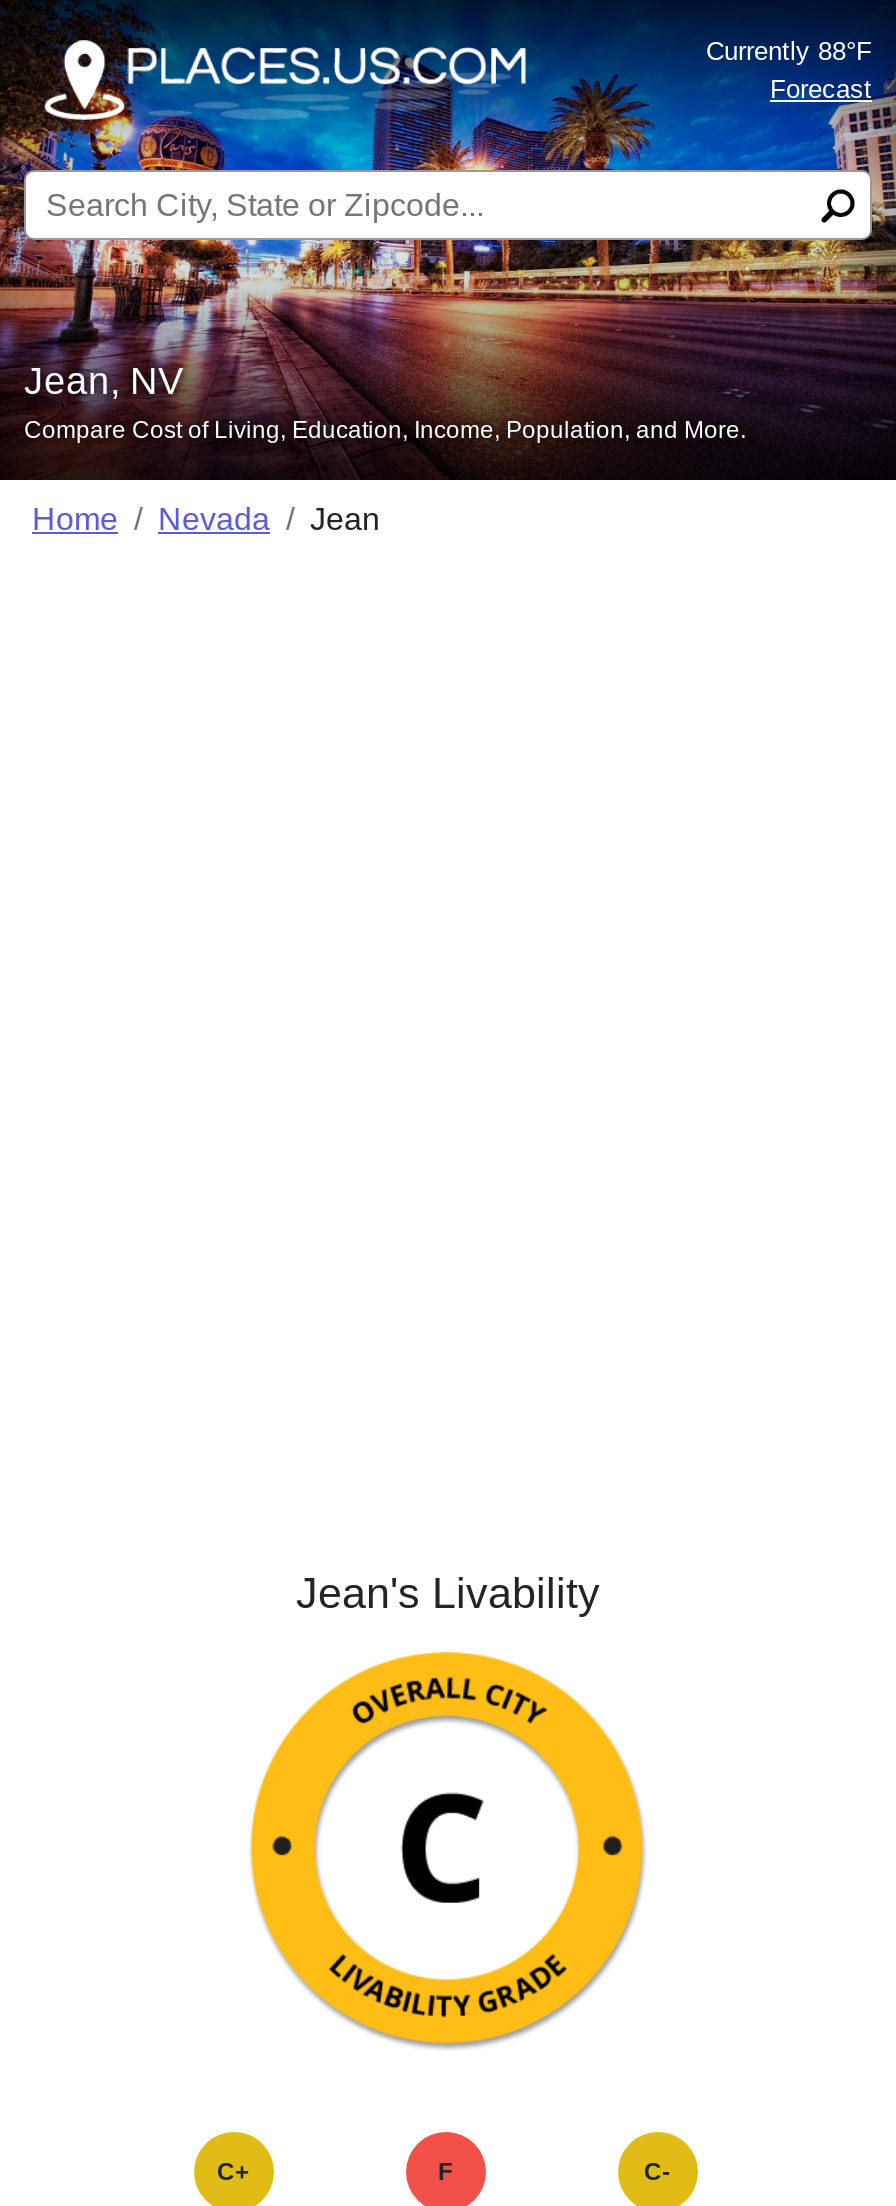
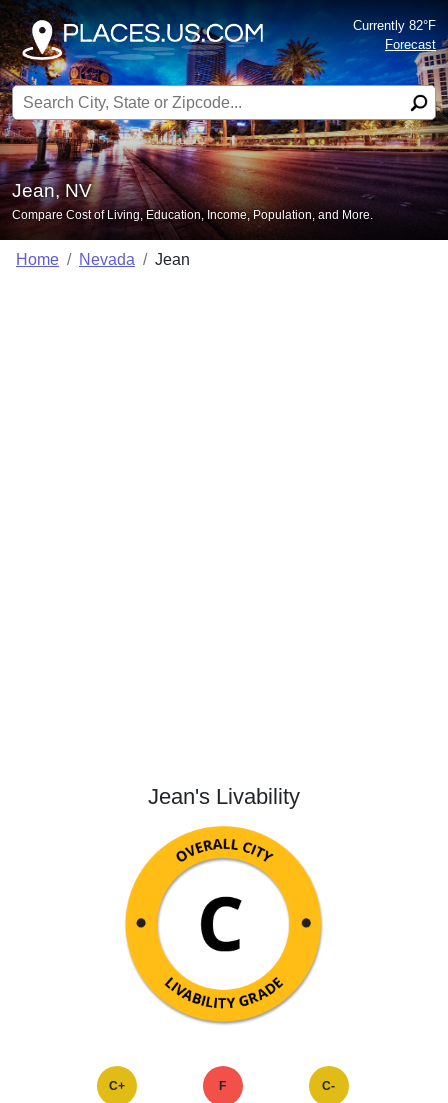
[706,36,872,66] Currently 88°F -> [353,18,436,33] Currently 82°F

